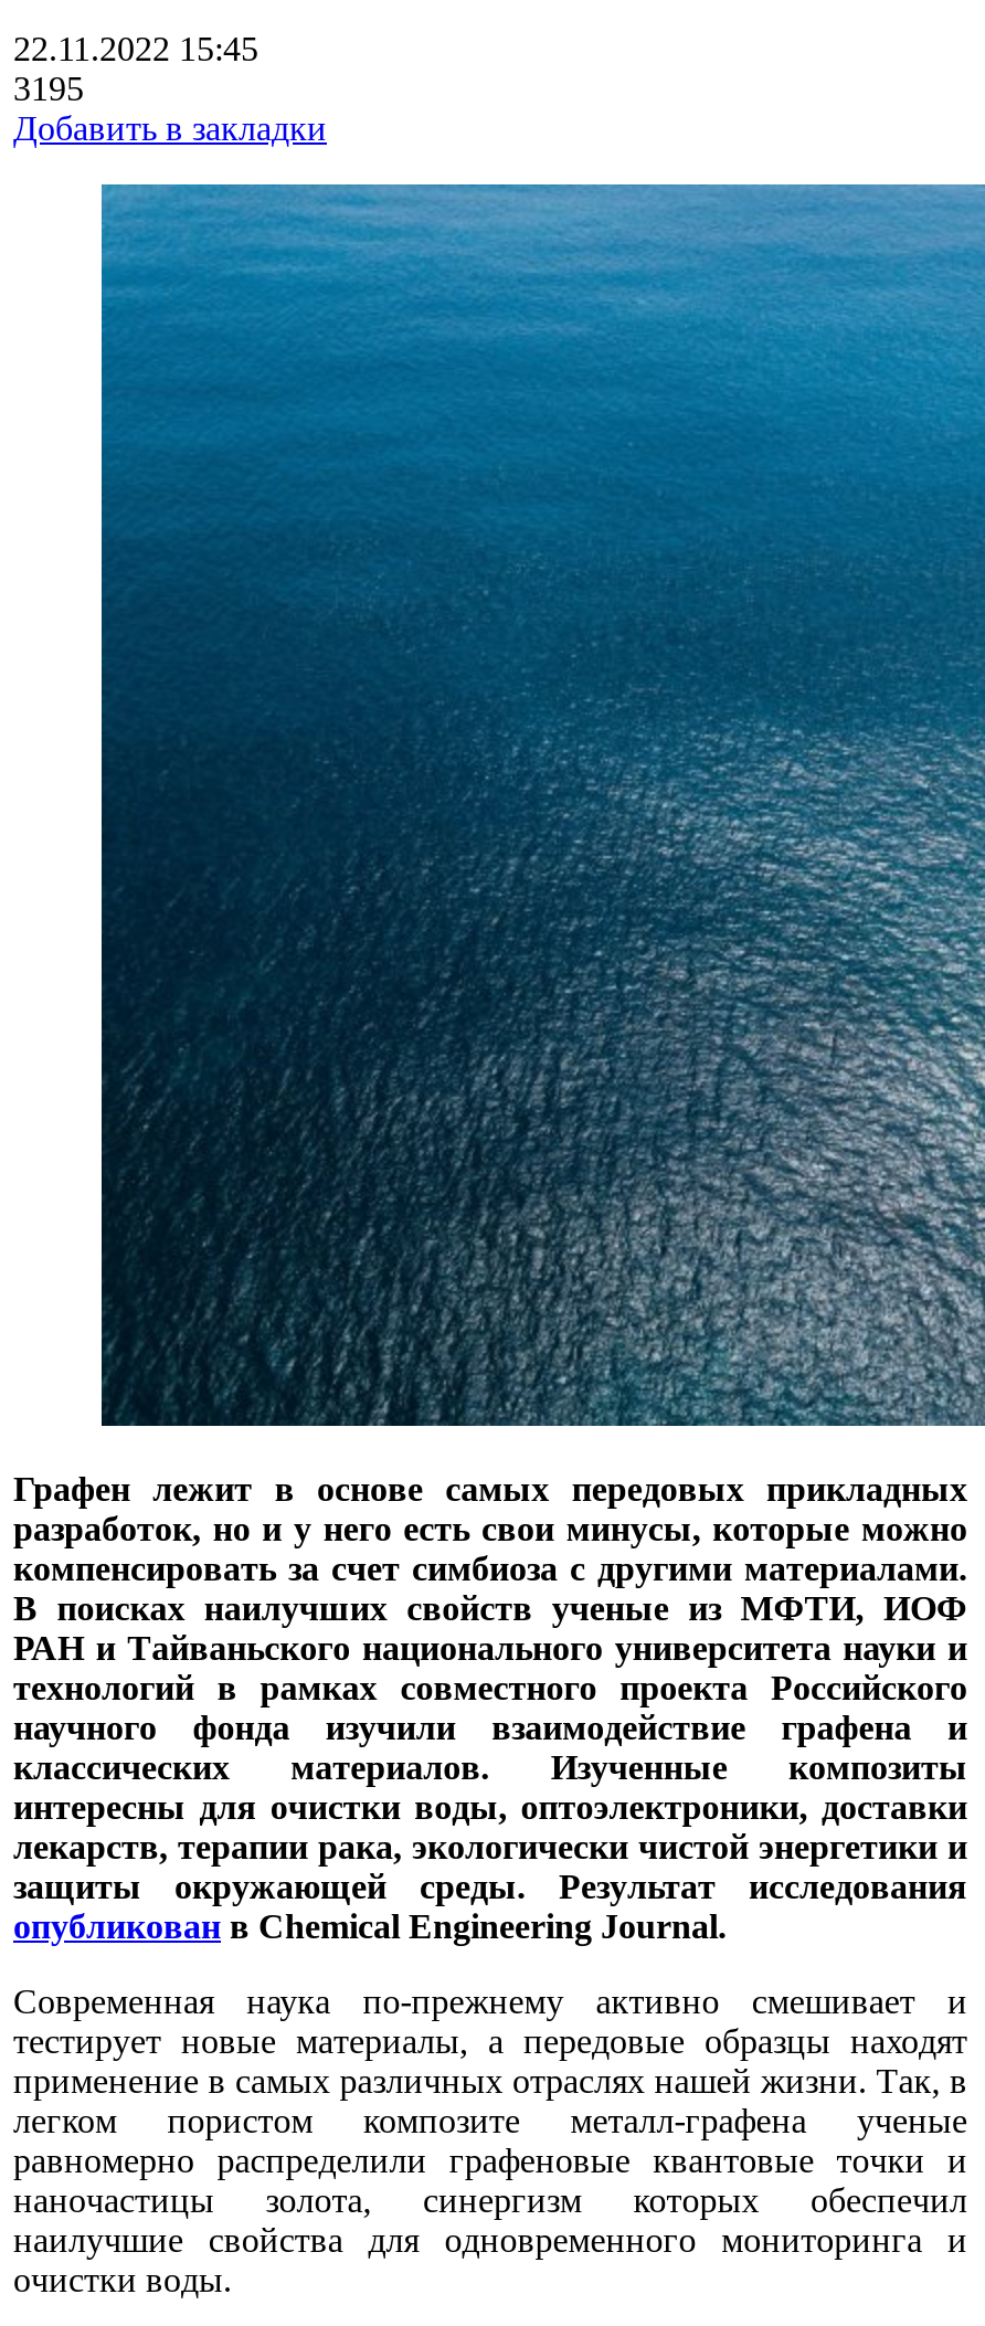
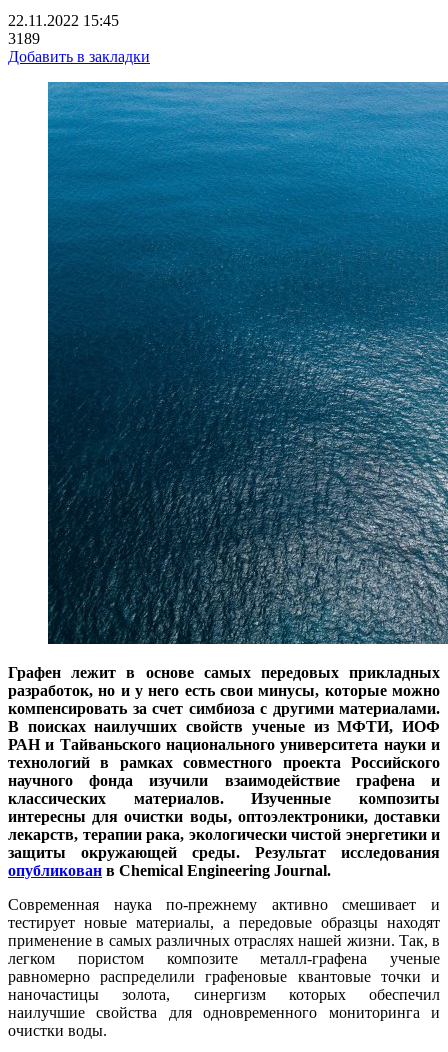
[13,70,84,108] 3195 -> [8,30,40,47] 3189

